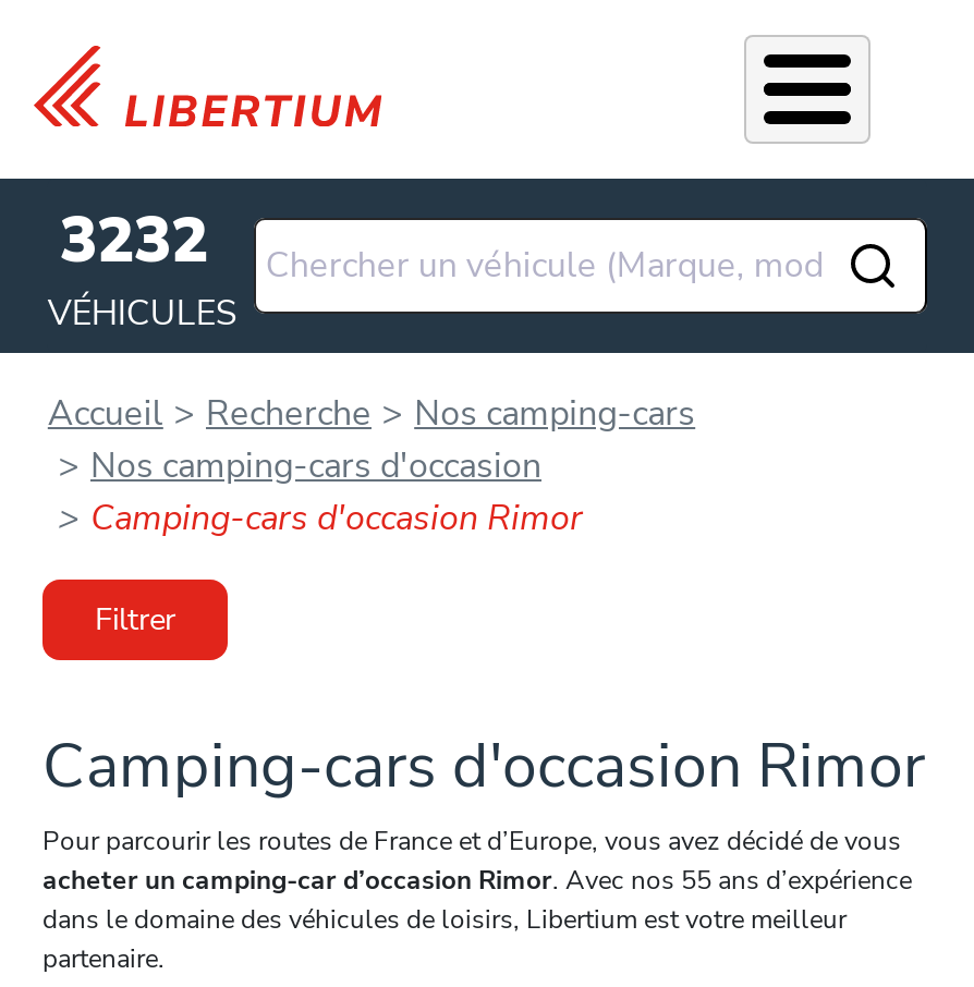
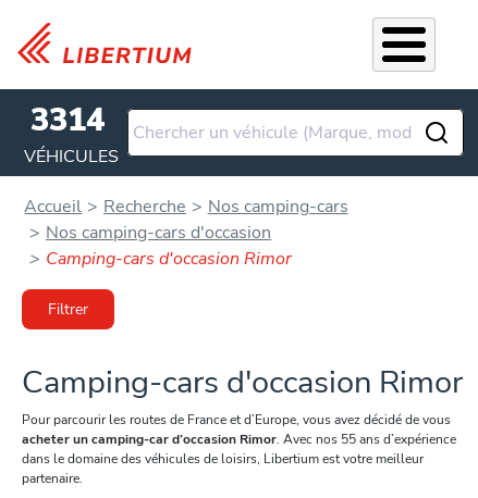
[60,197,208,282] 3232 -> [30,98,104,141] 3314

